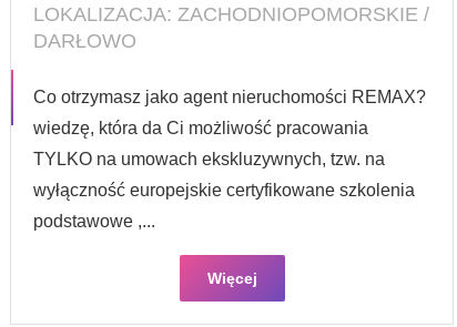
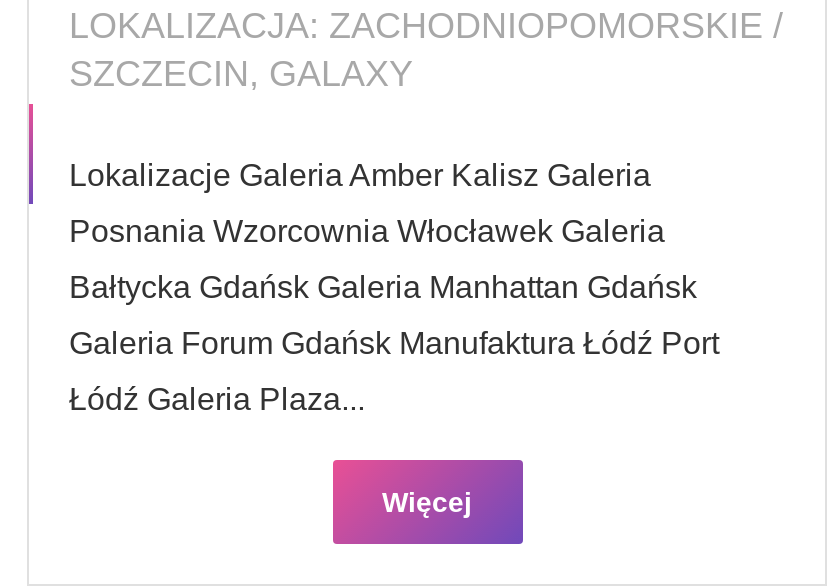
[33,30,136,52] DARŁOWO -> [69,54,413,94] SZCZECIN, GALAXY
[33,88,426,106] Co otrzymasz jako agent nieruchomości REMAX? -> [69,158,651,192] Lokalizacje Galeria Amber Kalisz Galeria
[33,119,368,137] wiedzę, która da Ci możliwość pracowania -> [69,214,665,248] Posnania Wzorcownia Włocławek Galeria
[33,150,385,168] TYLKO na umowach ekskluzywnych, tzw. na -> [69,270,697,304] Bałtycka Gdańsk Galeria Manhattan Gdańsk
[33,181,415,200] wyłączność europejskie certyfikowane szkolenia -> [69,326,719,360] Galeria Forum Gdańsk Manufaktura Łódź Port
[33,212,155,231] podstawowe ,... -> [69,382,365,416] Łódź Galeria Plaza...

